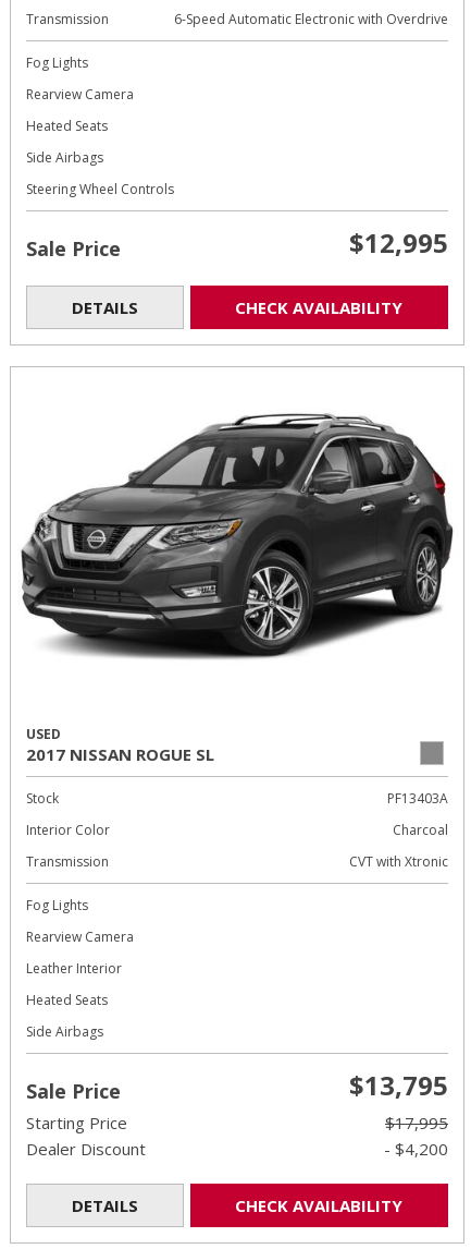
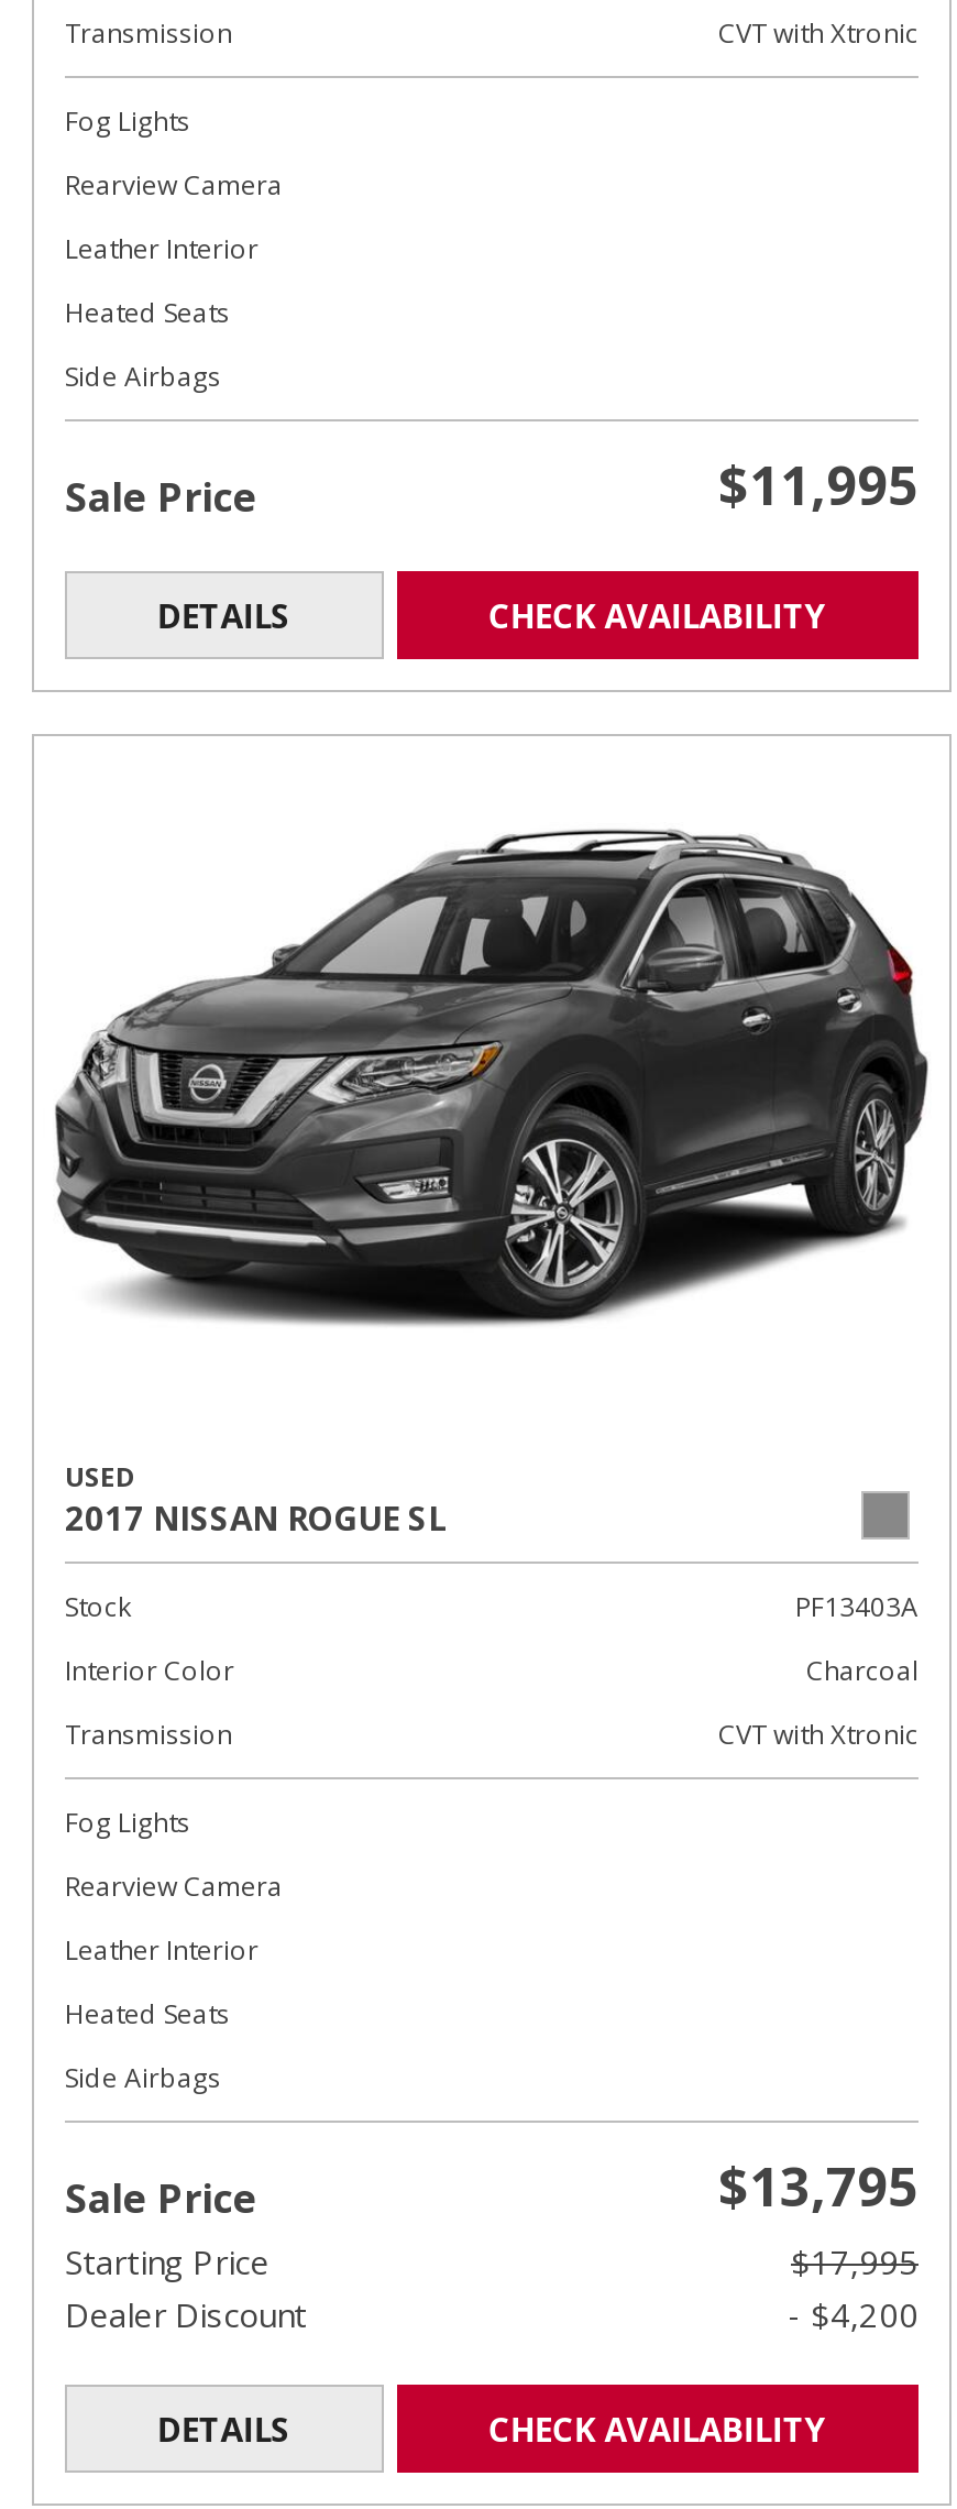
[174,10,448,28] 6-Speed Automatic Electronic with Overdrive -> [718,14,919,52] CVT with Xtronic
none -> [65,230,258,267] Leather Interior
moved [26,117,108,167] -> [65,294,230,395]: Heated Seats | Side Airbags
[26,180,174,198] Steering Wheel Controls -> none
[349,225,448,260] $12,995 -> [718,448,919,521] $11,995

